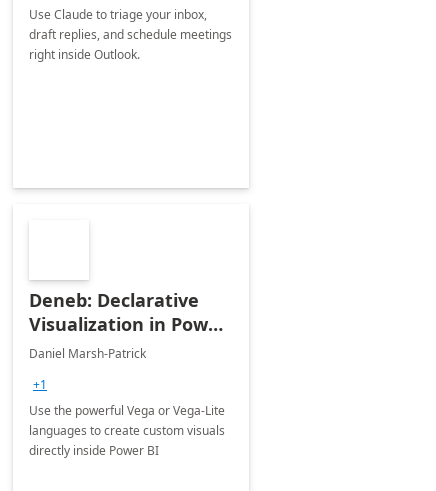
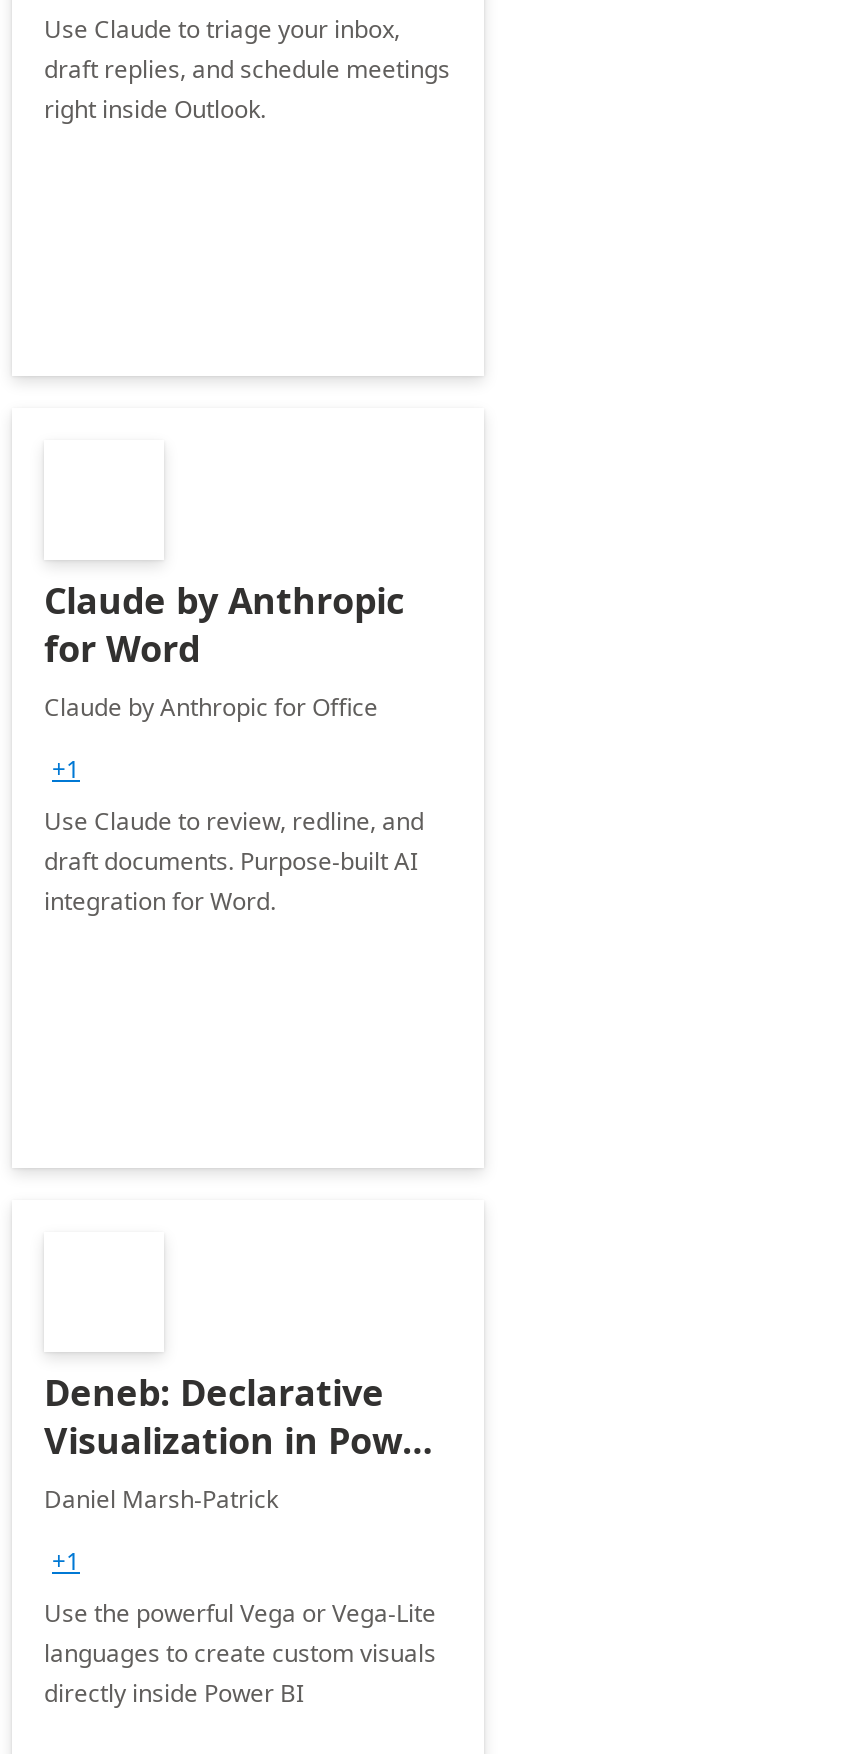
none -> [44,576,424,918] Claude by Anthropic | for Word | Claude by Anthropic for Office | +1 | Use Claude to review, redline, and | draft documents. Purpose-built AI | integration for Word.

